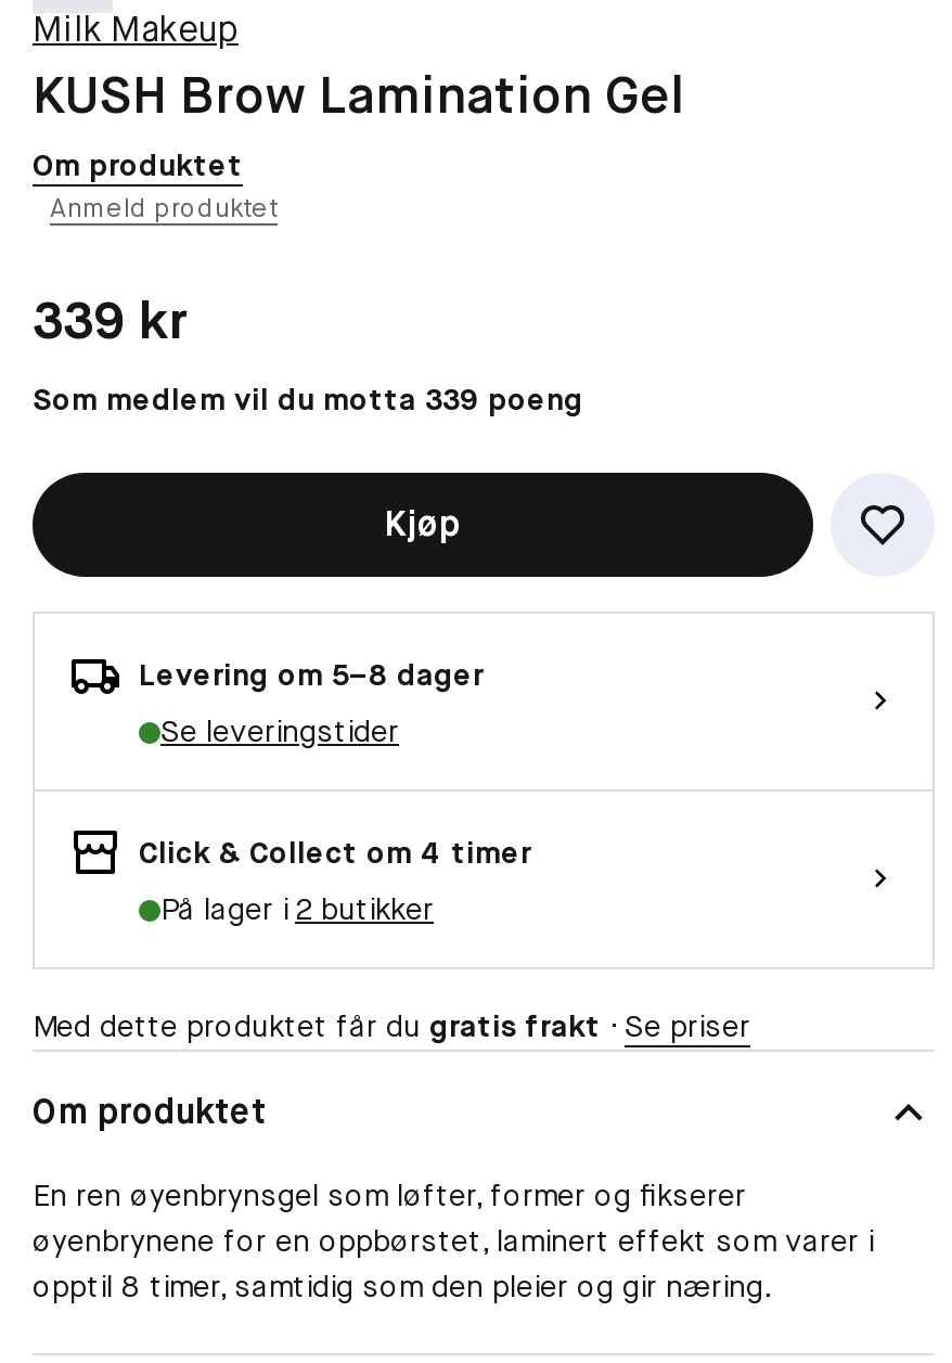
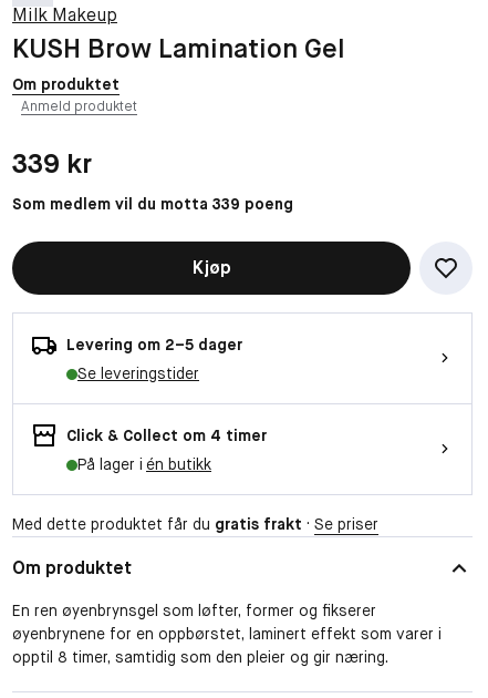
[139,655,484,694] Levering om 5–8 dager -> [66,335,242,355] Levering om 2–5 dager
[160,889,434,928] På lager i 2 butikker -> [77,454,211,474] På lager i én butikk

